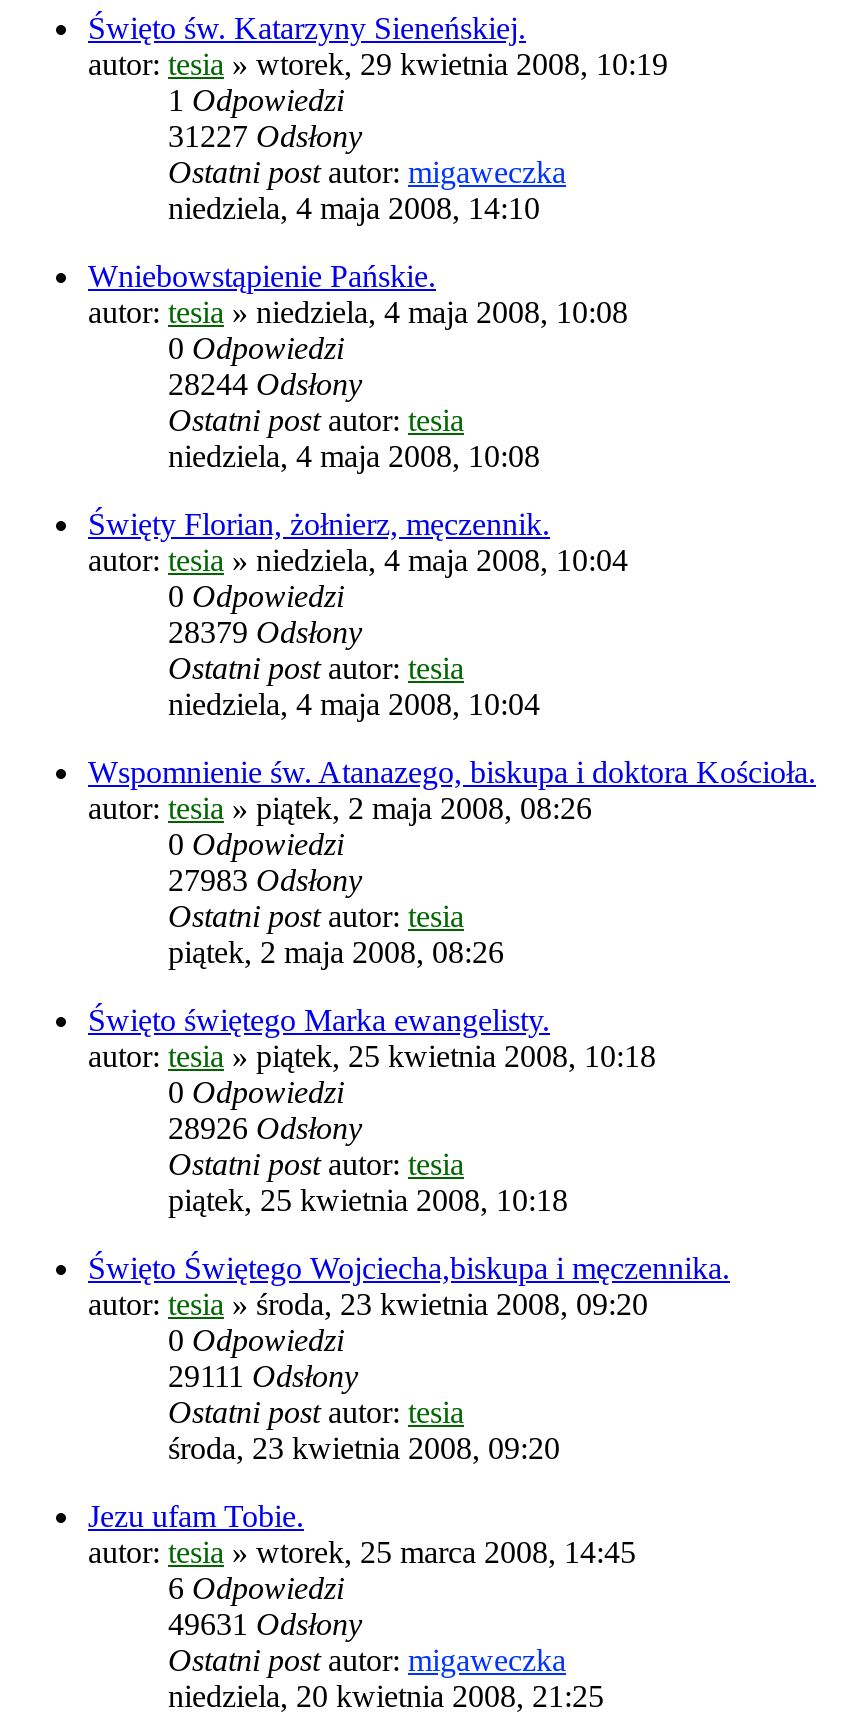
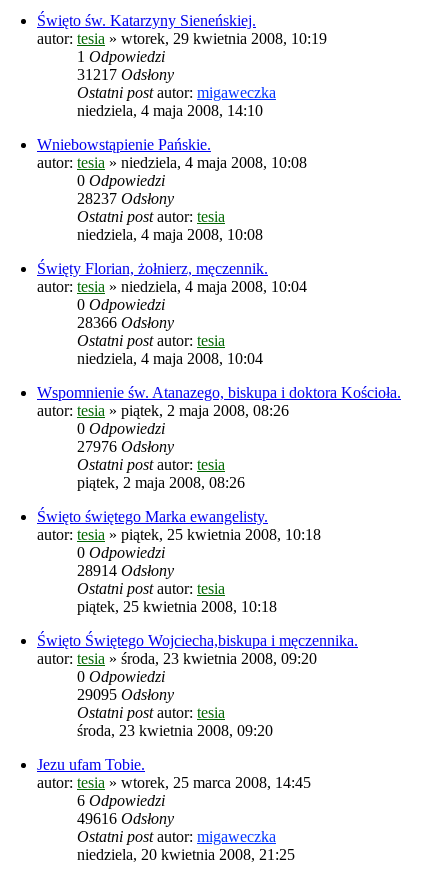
[168,118,362,152] 31227 Odsłony -> [77,66,174,83] 31217 Odsłony
[168,366,362,400] 28244 Odsłony -> [77,190,174,207] 28237 Odsłony
[168,614,362,648] 28379 Odsłony -> [77,314,174,331] 28366 Odsłony
[168,862,362,896] 27983 Odsłony -> [77,438,174,455] 27976 Odsłony
[168,1110,362,1144] 28926 Odsłony -> [77,562,174,579] 28914 Odsłony
[168,1358,358,1392] 29111 Odsłony -> [77,686,174,703] 29095 Odsłony
[168,1606,362,1640] 49631 Odsłony -> [77,810,174,827] 49616 Odsłony

